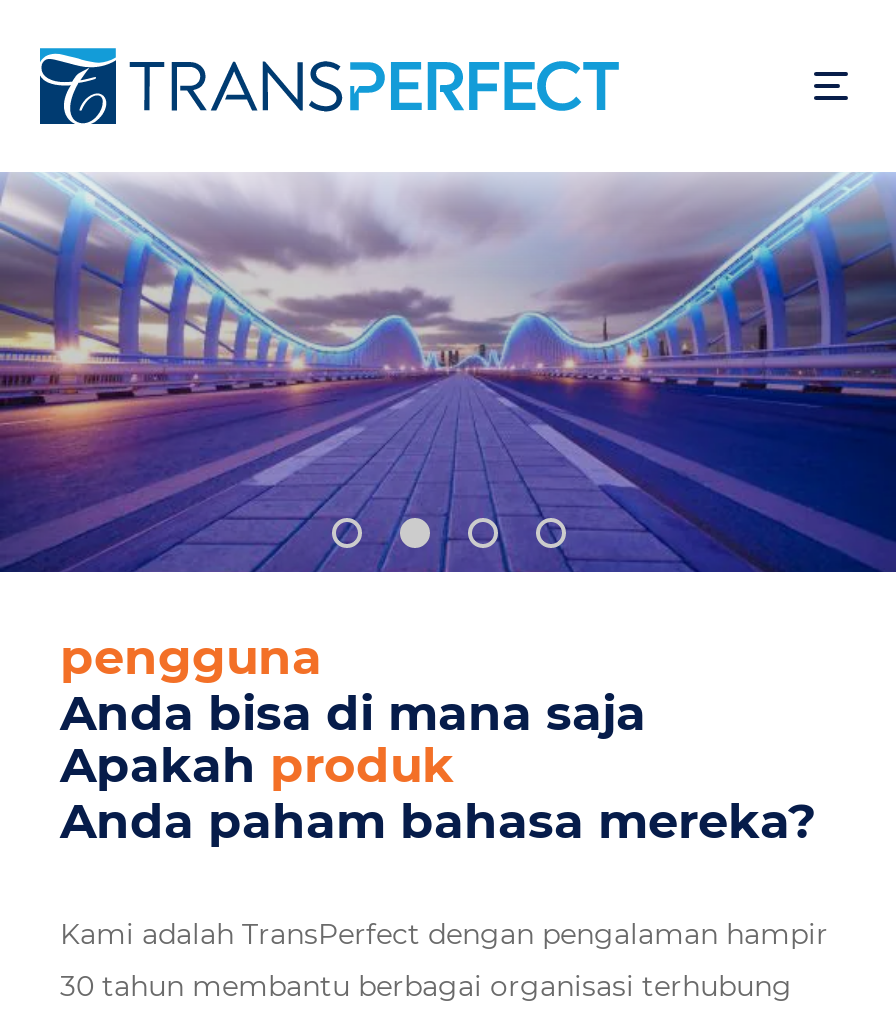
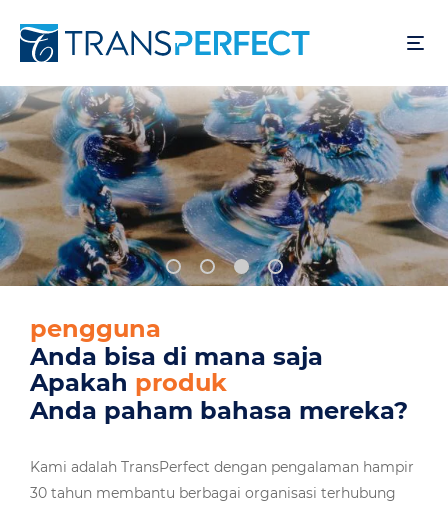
[6,174,890,574] [image] -> [3,86,445,287] [image]

